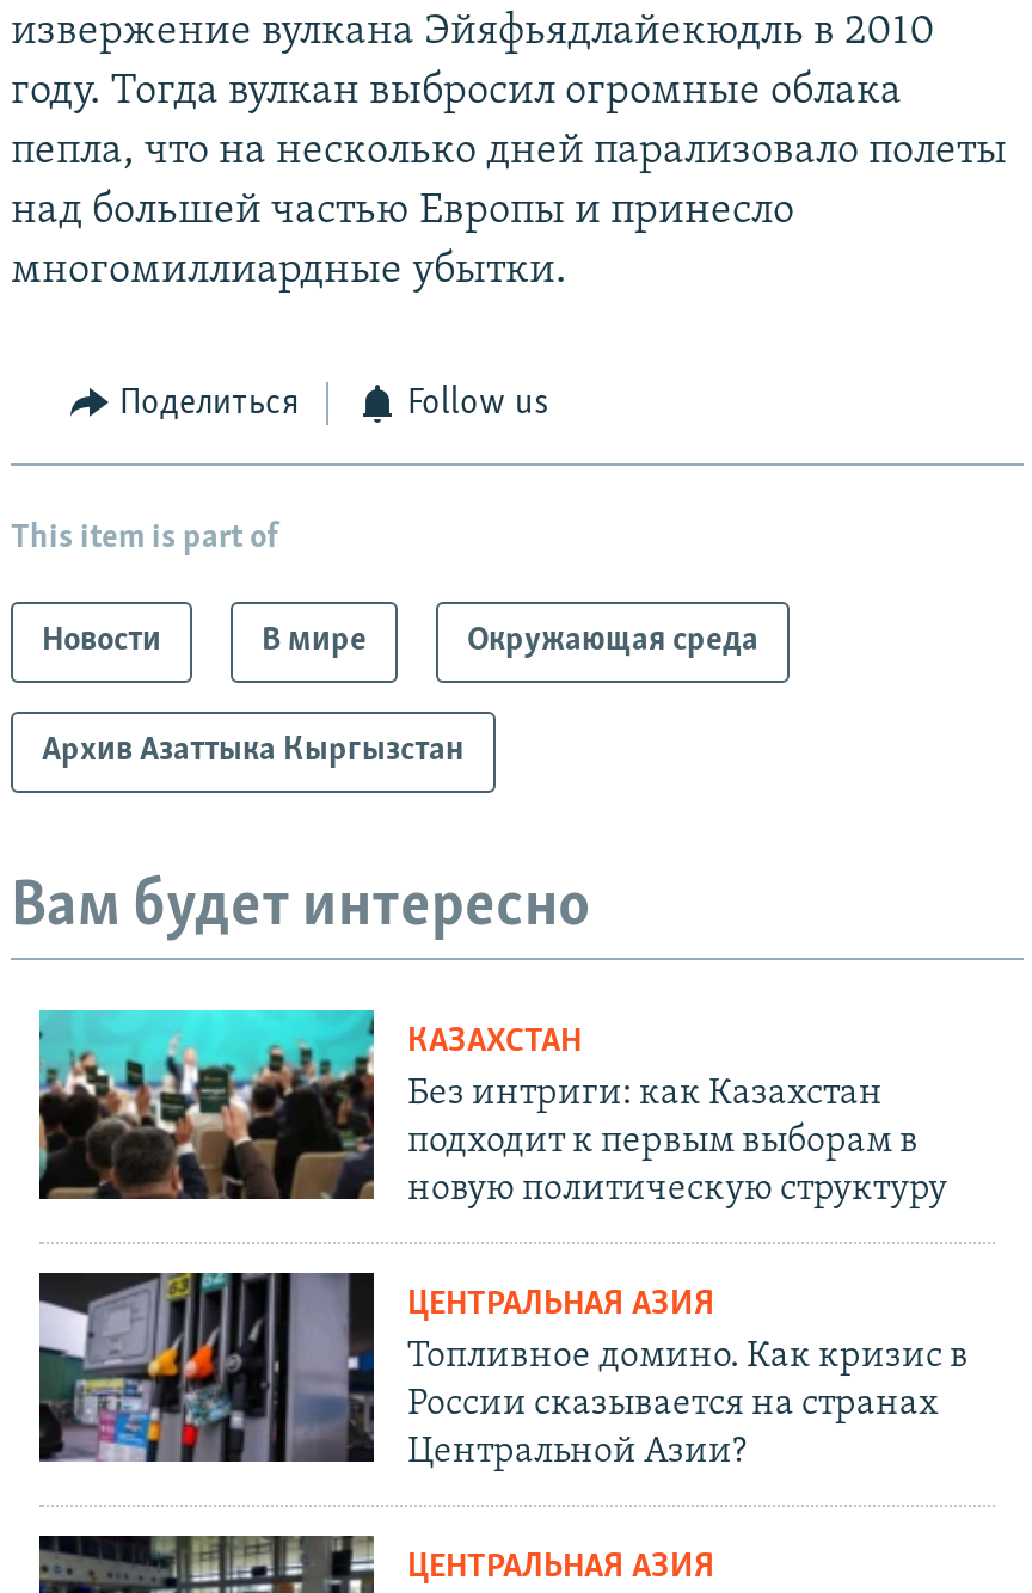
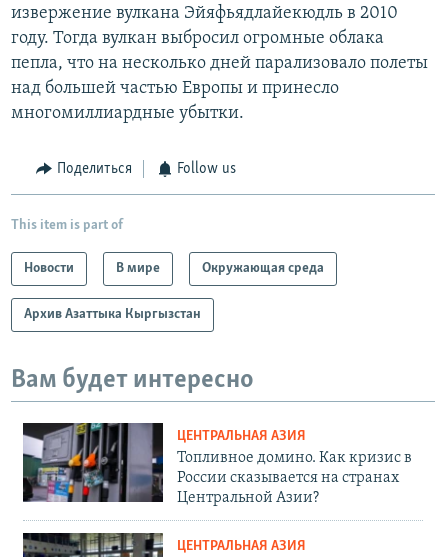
[37,1008,947,1209] [image] | КАЗАХСТАН | Без интриги: как Казахстан | подходит к первым выборам в | новую политическую структуру -> none

